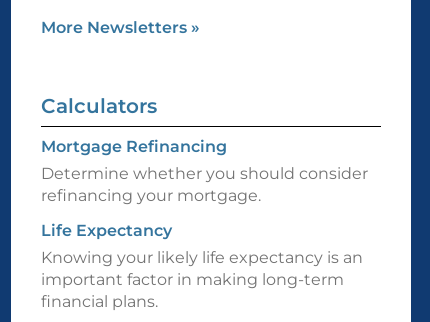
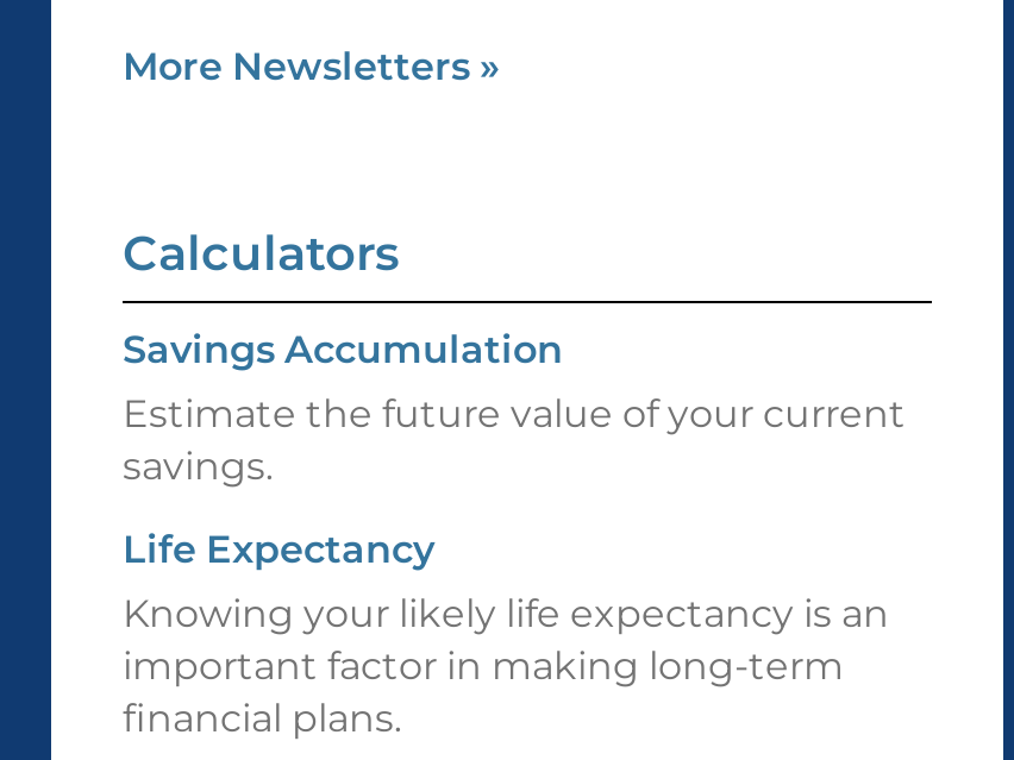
[41,137,368,205] Mortgage Refinancing | Determine whether you should consider | refinancing your mortgage. -> [123,328,906,490] Savings Accumulation | Estimate the future value of your current | savings.

